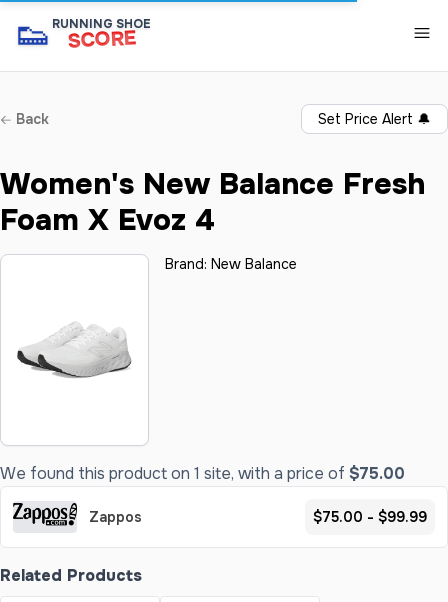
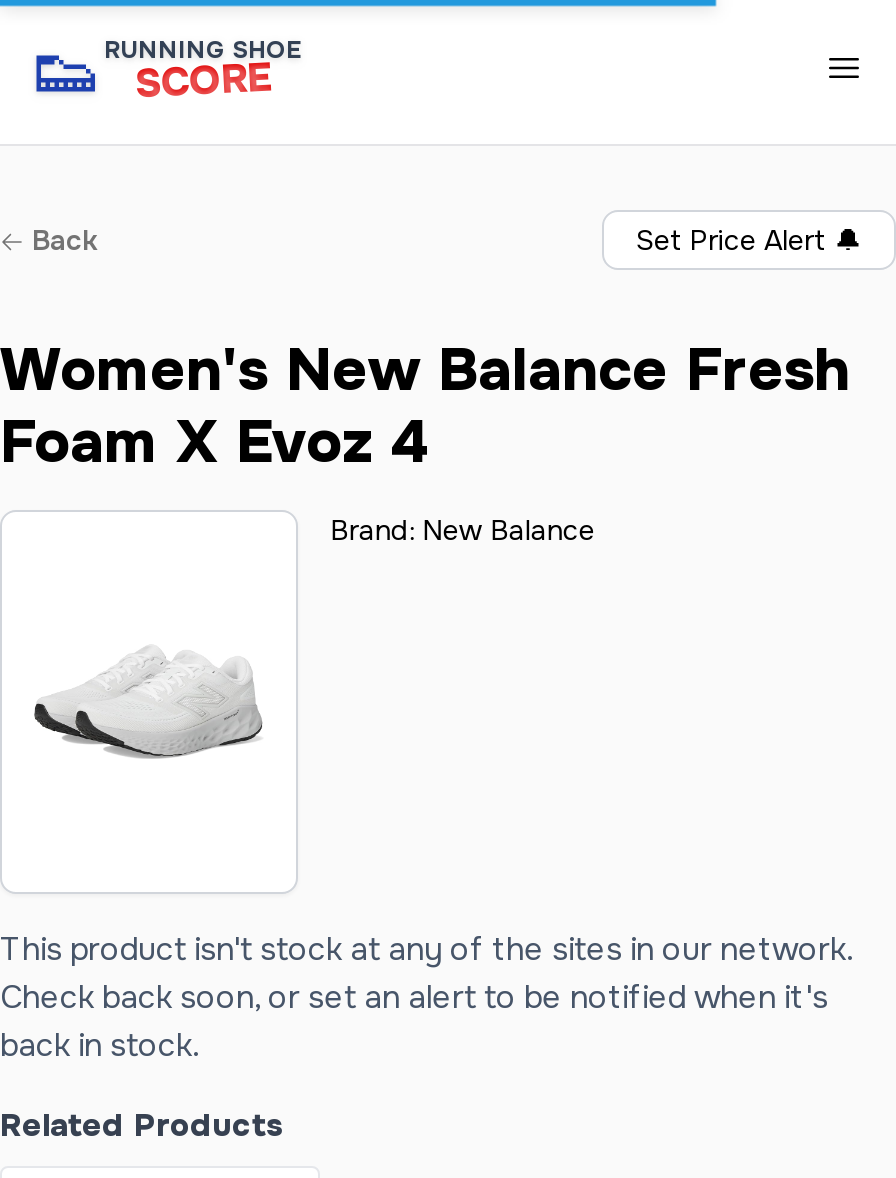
[0,463,427,526] We found this product on 1 site, with a price of $75.00 | Zappos | $75.00 - $99.99 -> [0,928,852,1066] This product isn't stock at any of the sites in our network. | Check back soon, or set an alert to be notified when it's | back in stock.

